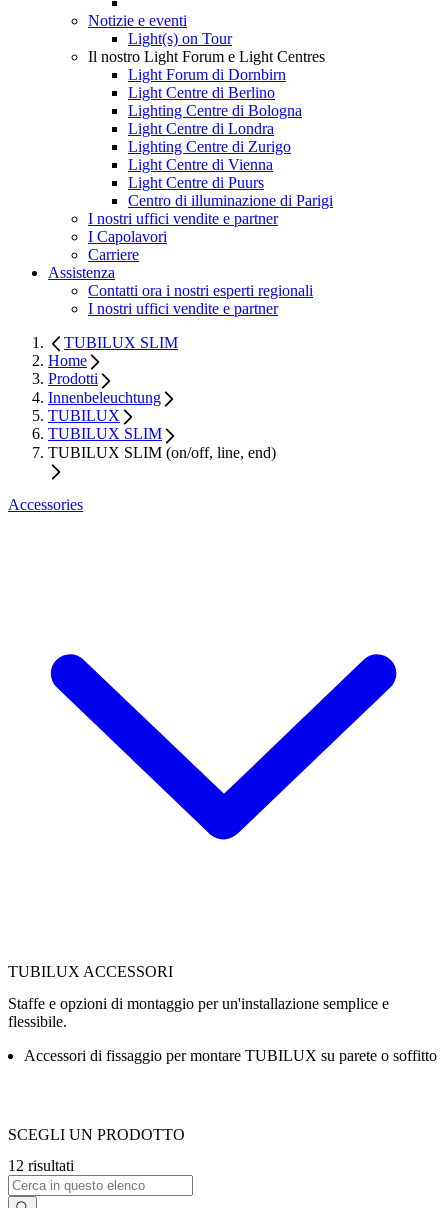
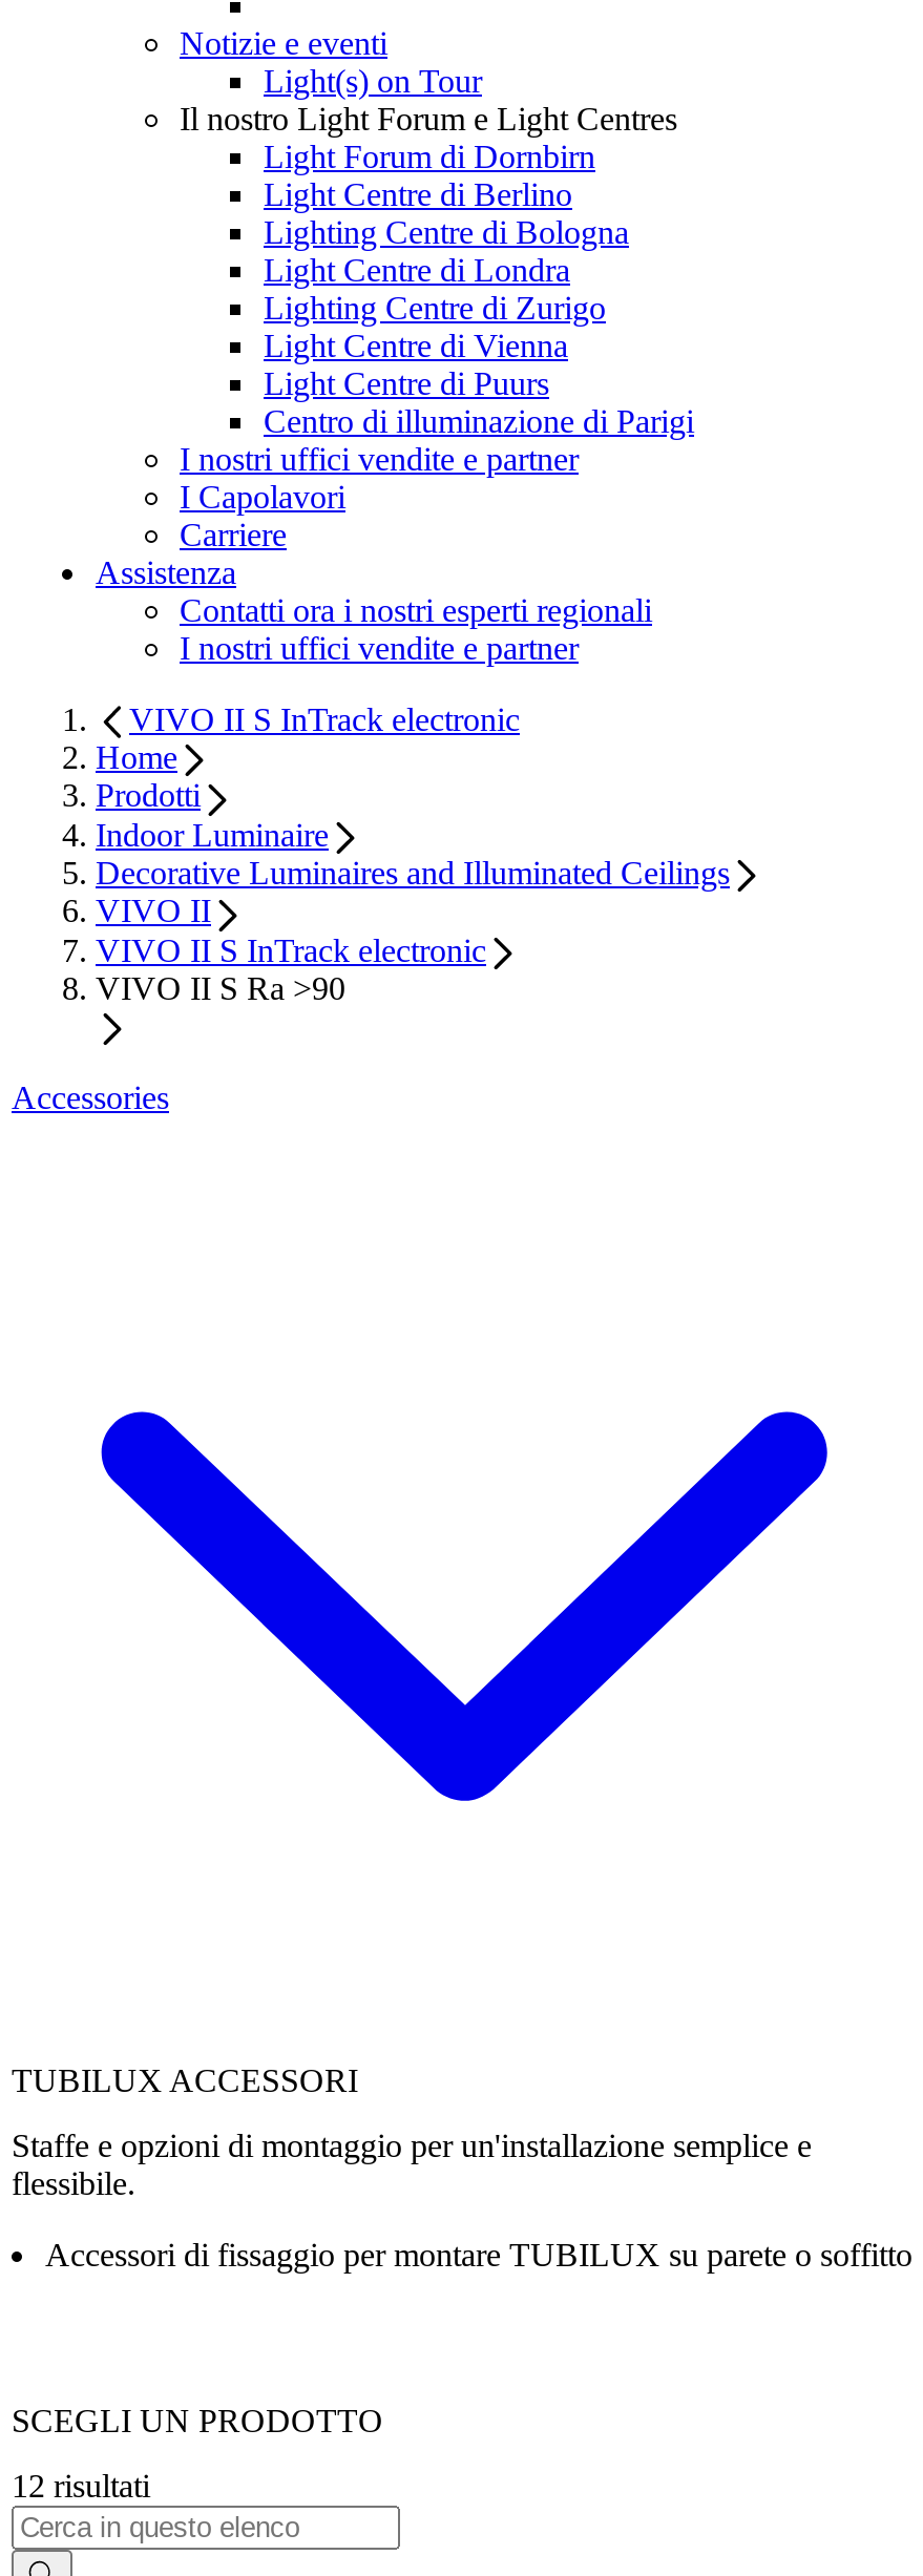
[64,334,178,351] TUBILUX SLIM -> [129,701,520,737] VIVO II S InTrack electronic
[48,389,276,461] Innenbeleuchtung | TUBILUX | TUBILUX SLIM | TUBILUX SLIM (on/off, line, end) -> [96,816,730,1006] Indoor Luminaire | Decorative Luminaires and Illuminated Ceilings | VIVO II | VIVO II S InTrack electronic | VIVO II S Ra >90

